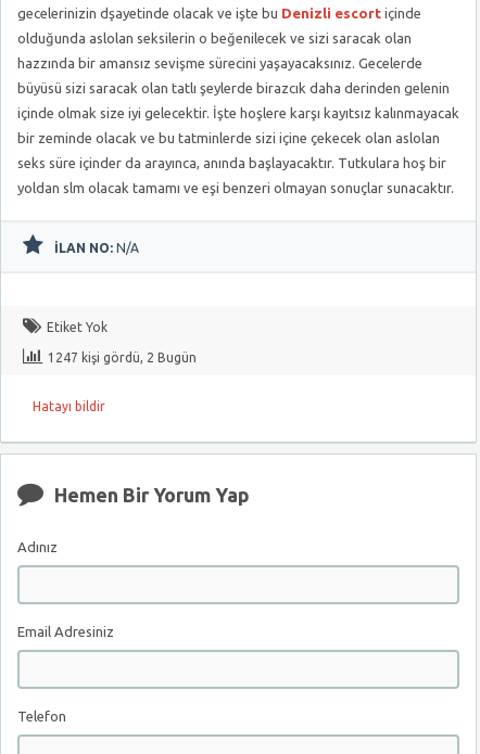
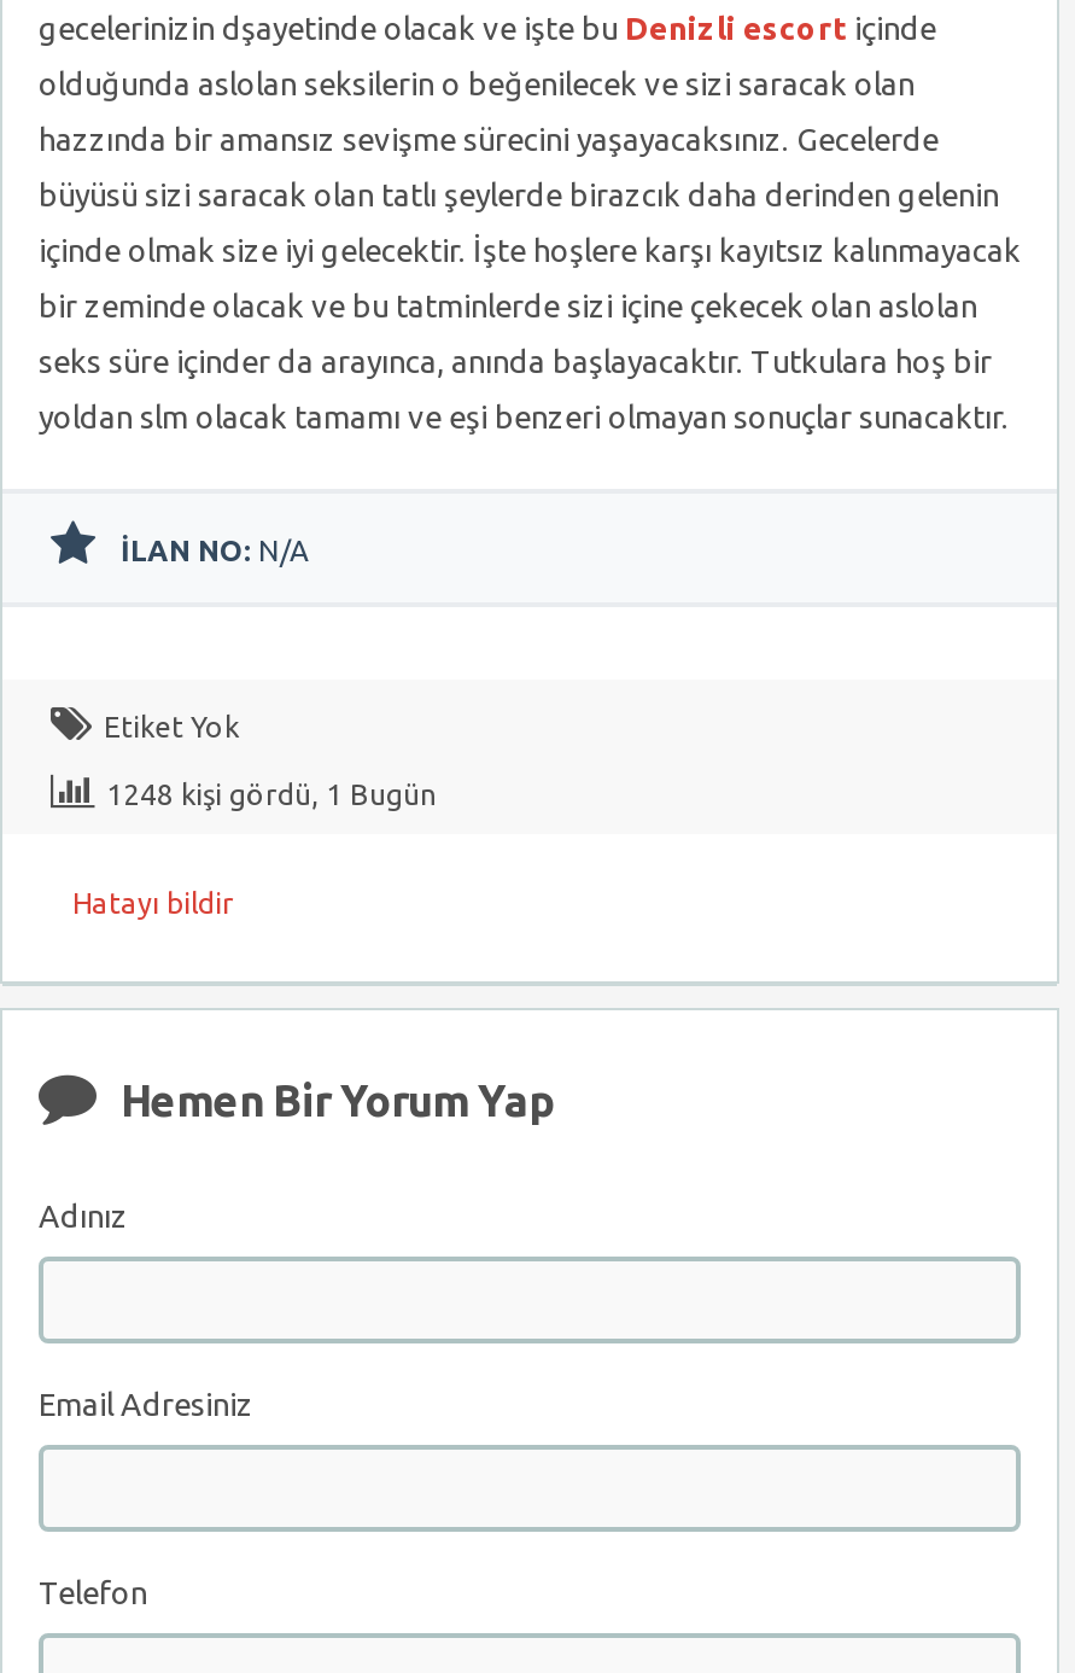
[48,350,197,365] 1247 kişi gördü, 2 Bugün -> [106,779,437,810] 1248 kişi gördü, 1 Bugün

